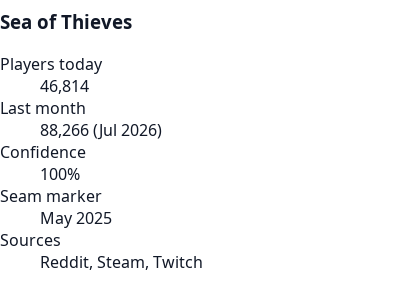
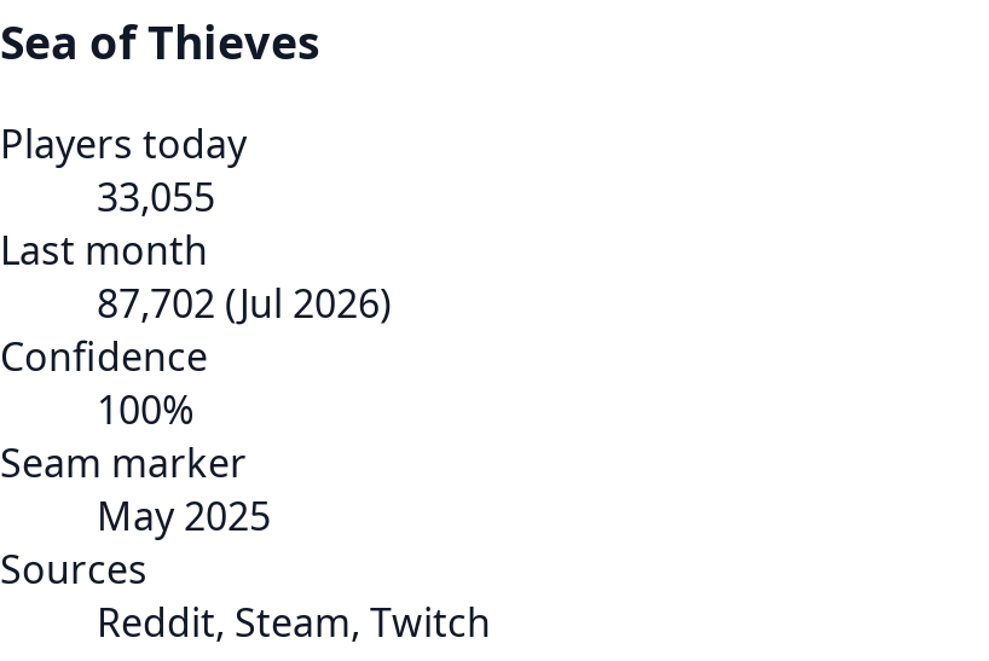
[40,75,89,97] 46,814 -> [97,170,215,223] 33,055
[40,119,162,141] 88,266 (Jul 2026) -> [97,276,392,329] 87,702 (Jul 2026)

